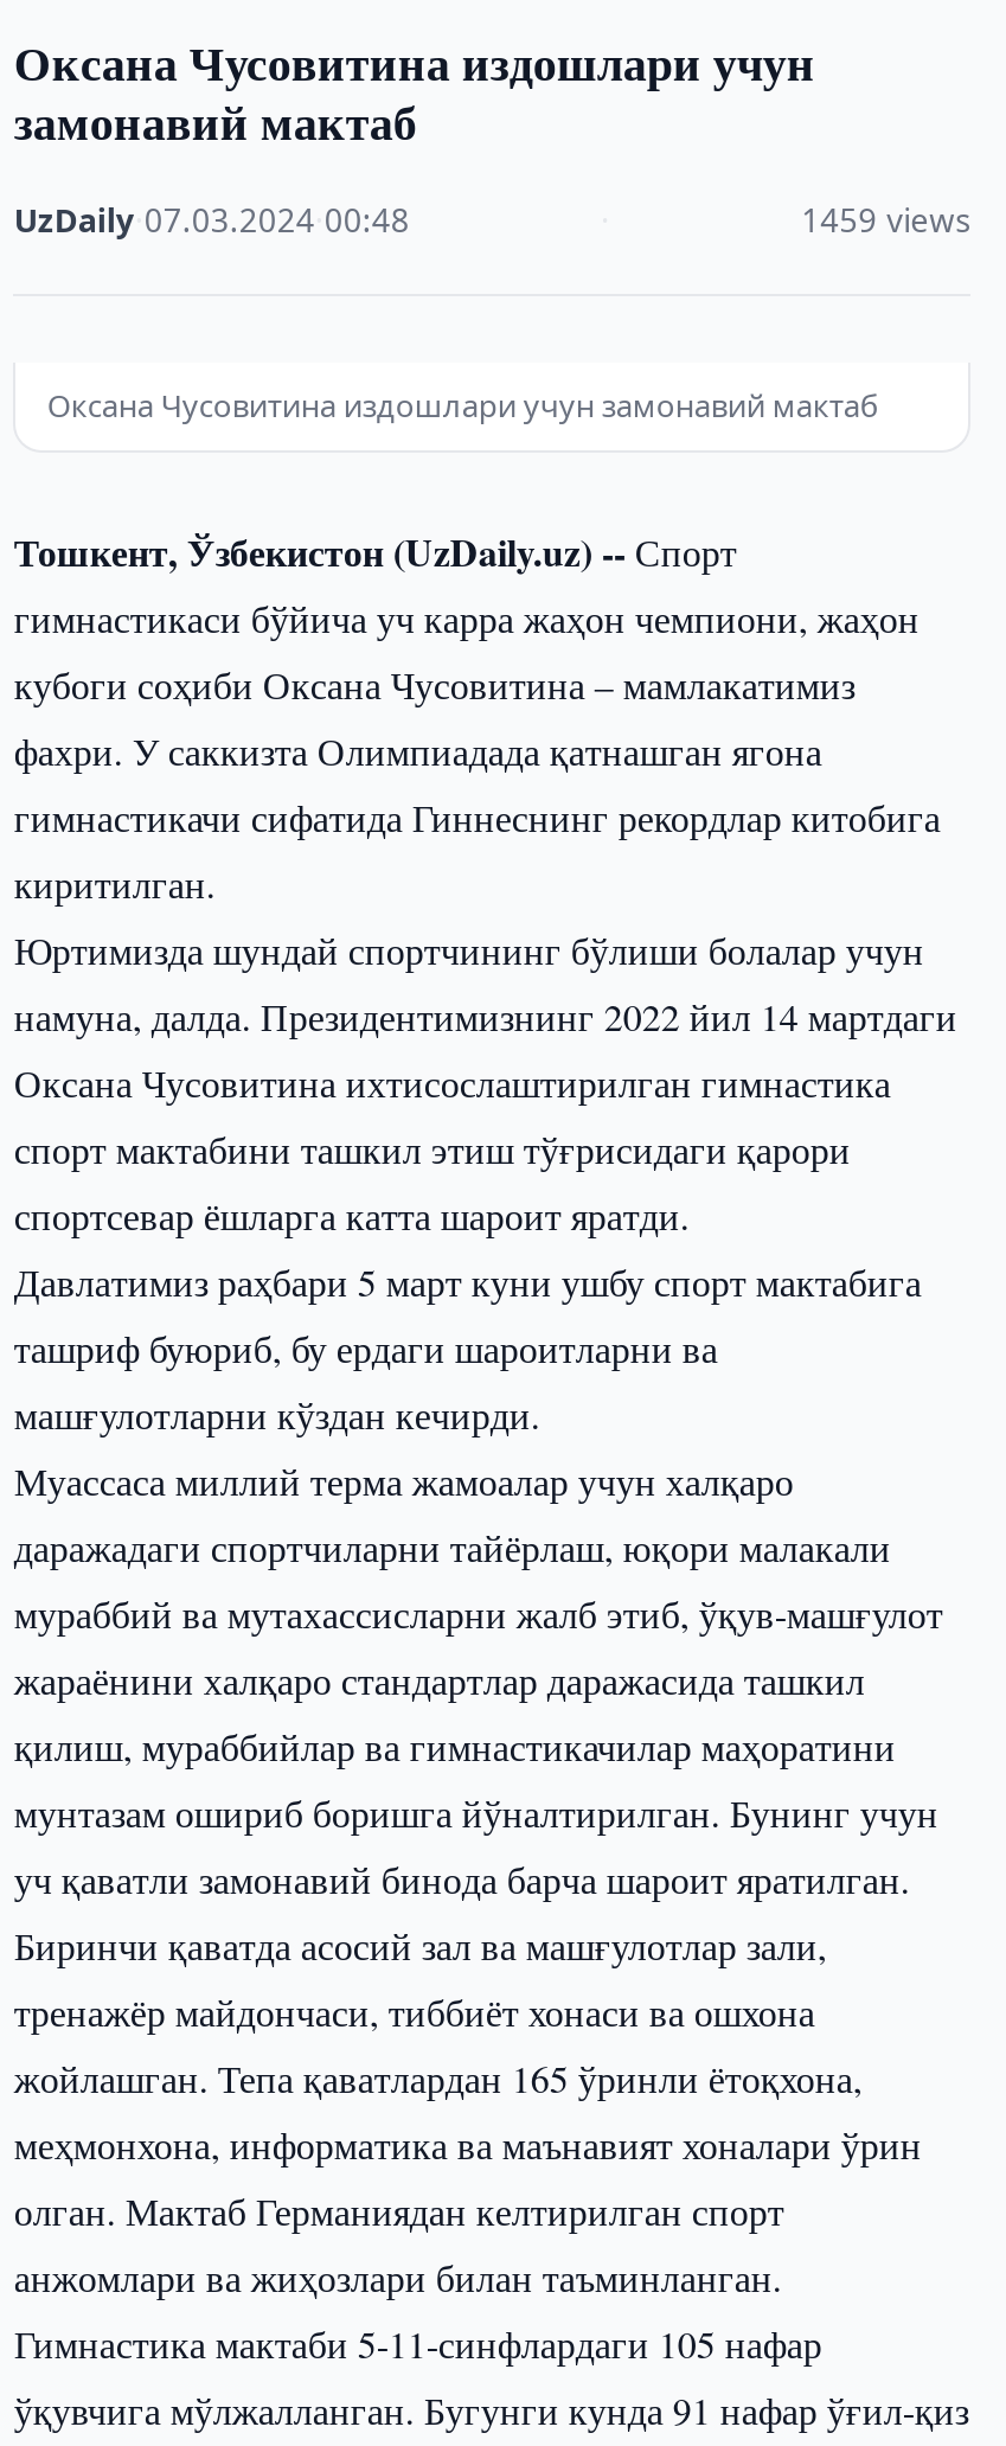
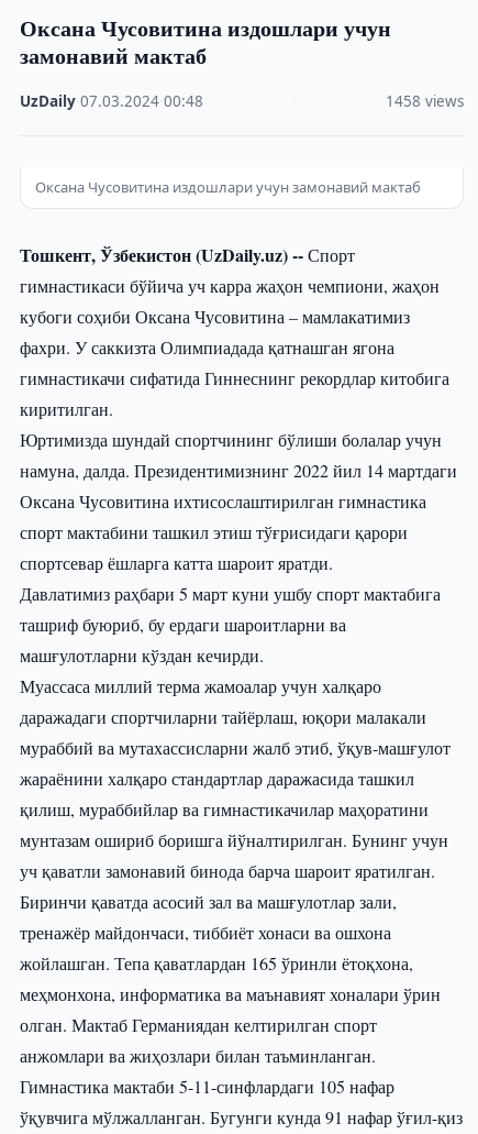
[801,199,970,242] 1459 views -> [385,91,463,111] 1458 views

